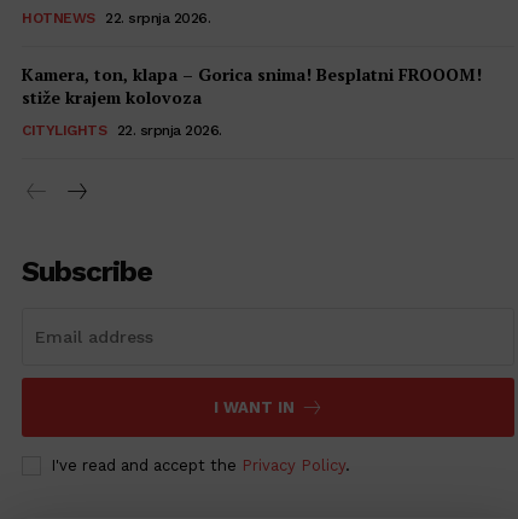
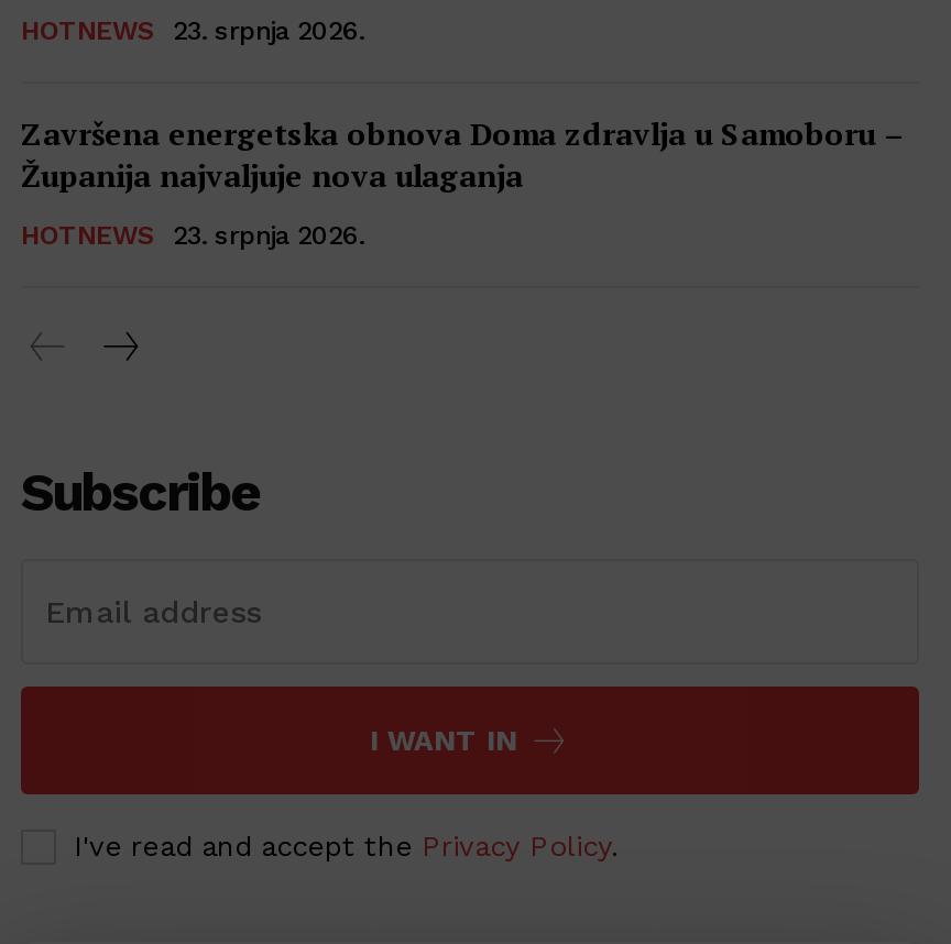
[22,9,210,26] HOTNEWS 22. srpnja 2026. -> [21,15,364,46] HOTNEWS 23. srpnja 2026.
[22,62,482,108] Kamera, ton, klapa – Gorica snima! Besplatni FROOOM! | stiže krajem kolovoza -> [21,112,904,195] Završena energetska obnova Doma zdravlja u Samoboru – | Županija najvaljuje nova ulaganja
[22,122,222,138] CITYLIGHTS | 22. srpnja 2026. -> [21,219,364,250] HOTNEWS | 23. srpnja 2026.

